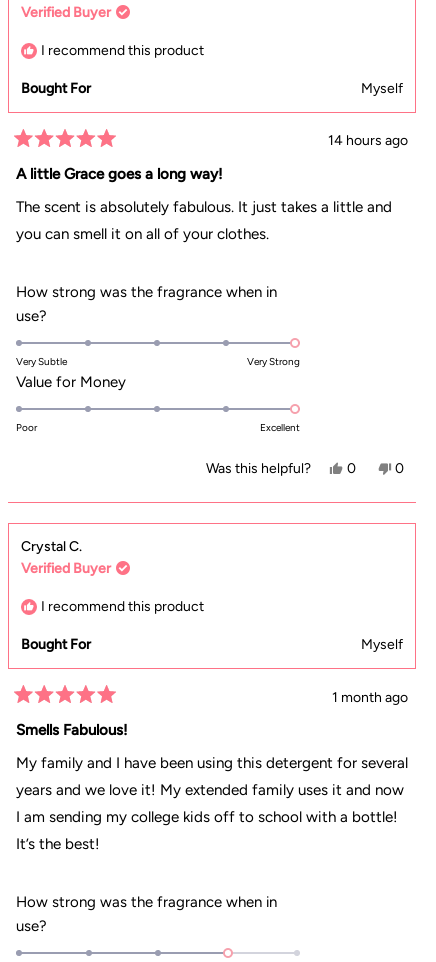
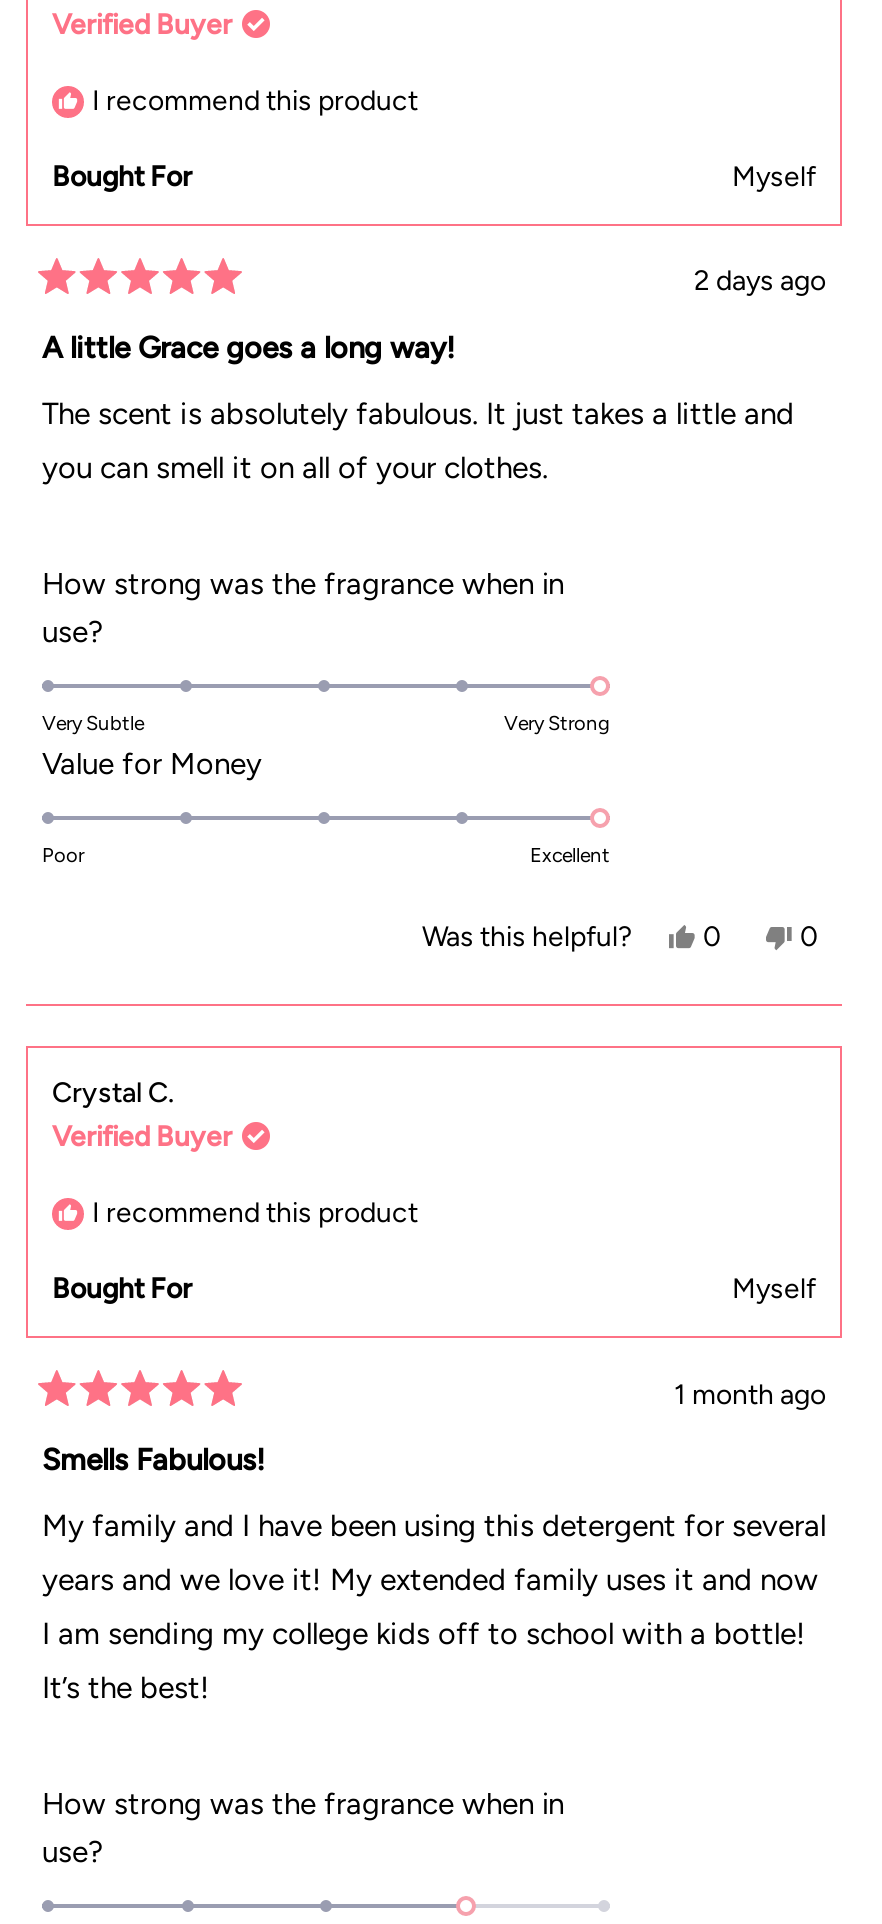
[328,132,408,149] 14 hours ago -> [694,265,826,299] 2 days ago

